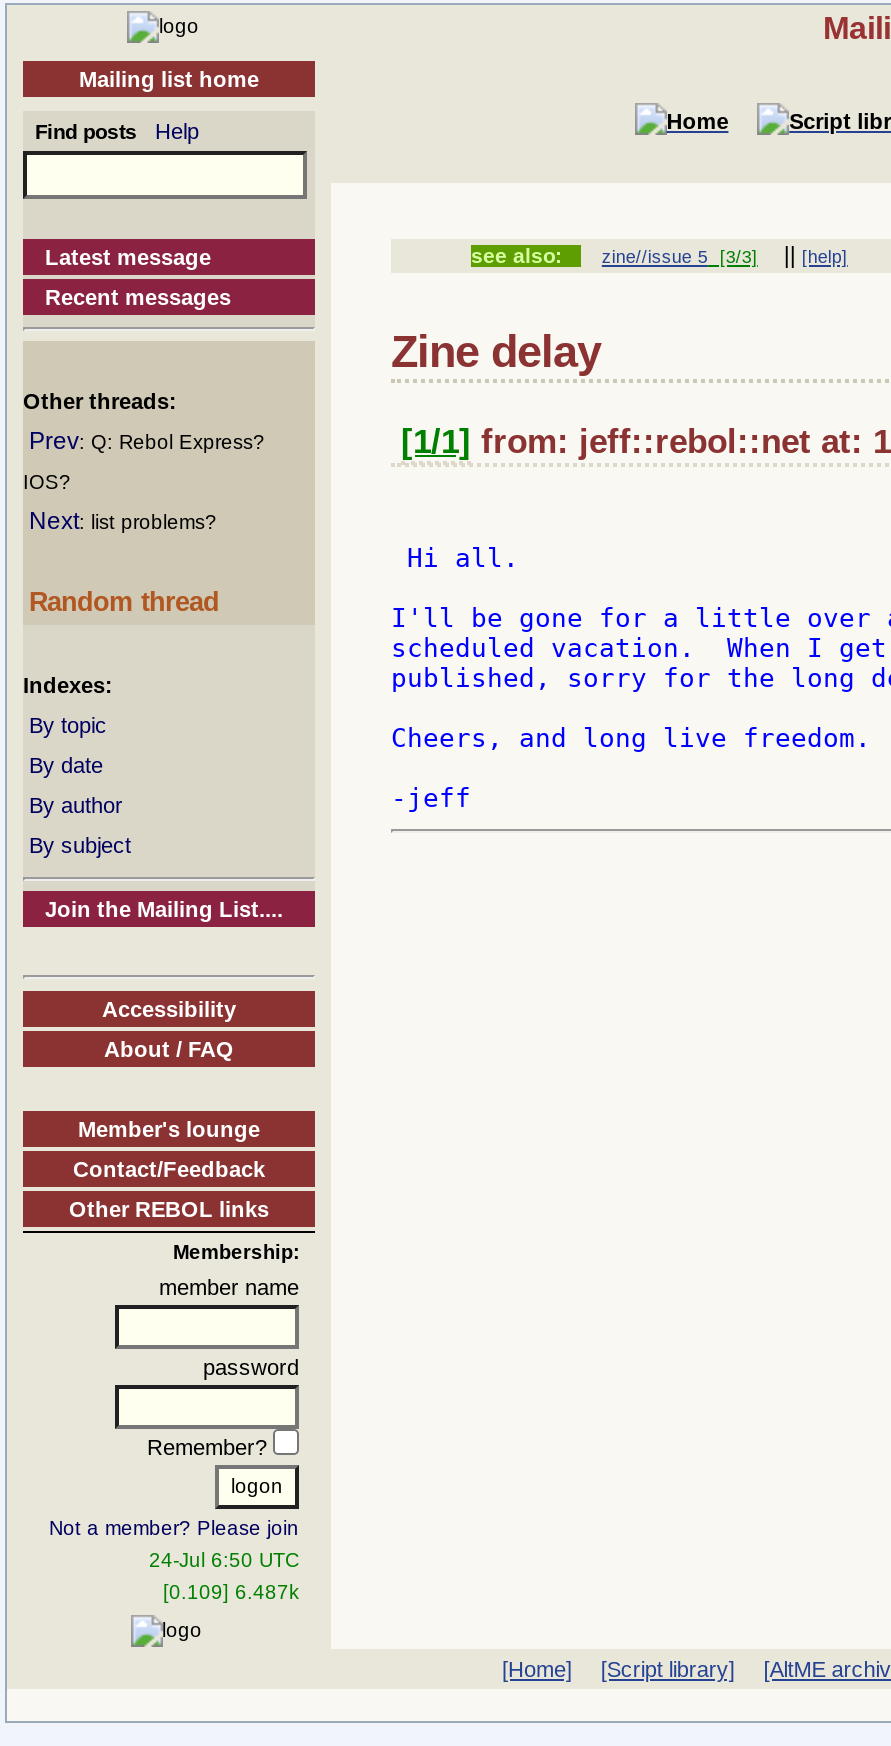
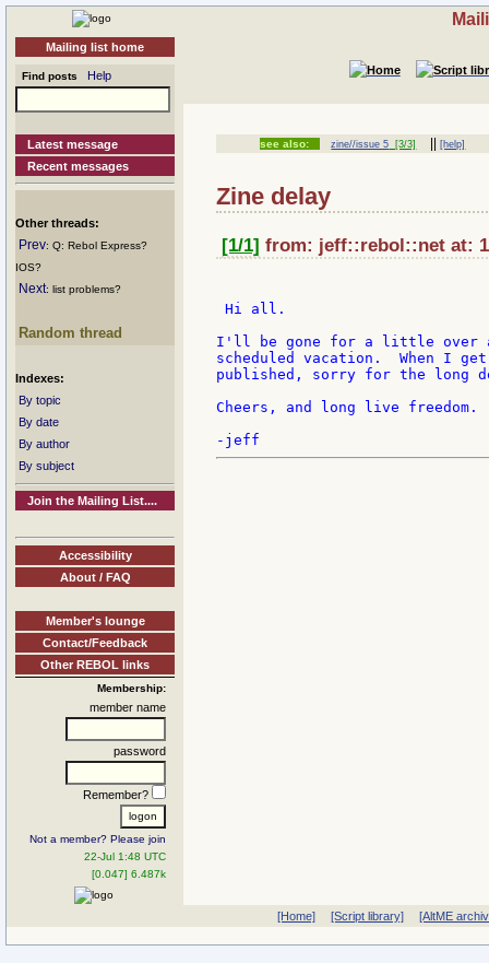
[149,1549,299,1571] 24-Jul 6:50 UTC -> [84,850,166,862] 22-Jul 1:48 UTC
[163,1581,299,1603] [0.109] 6.487k -> [92,868,166,880] [0.047] 6.487k

